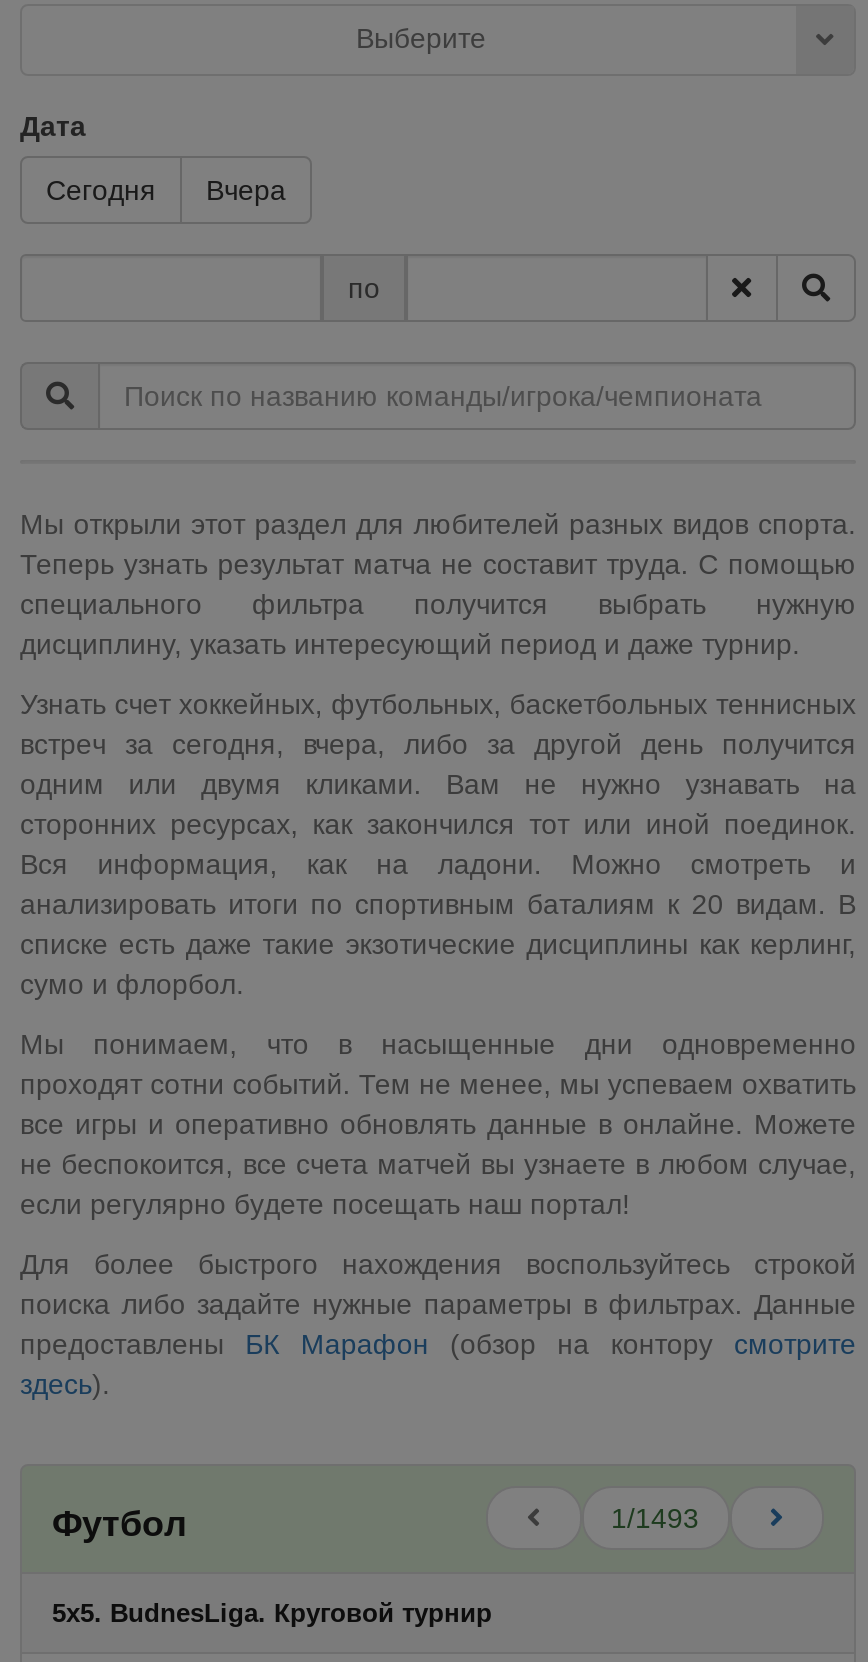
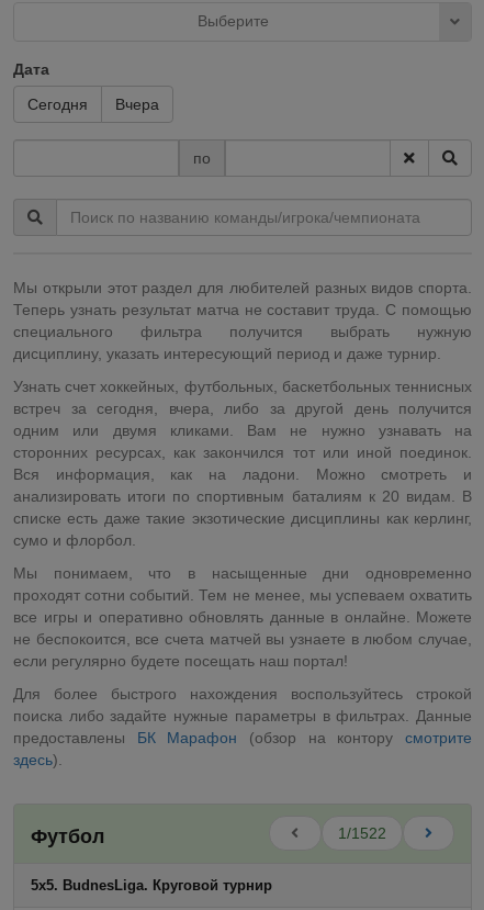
[611,1502,699,1534] 1/1493 -> [337,824,386,842] 1/1522

